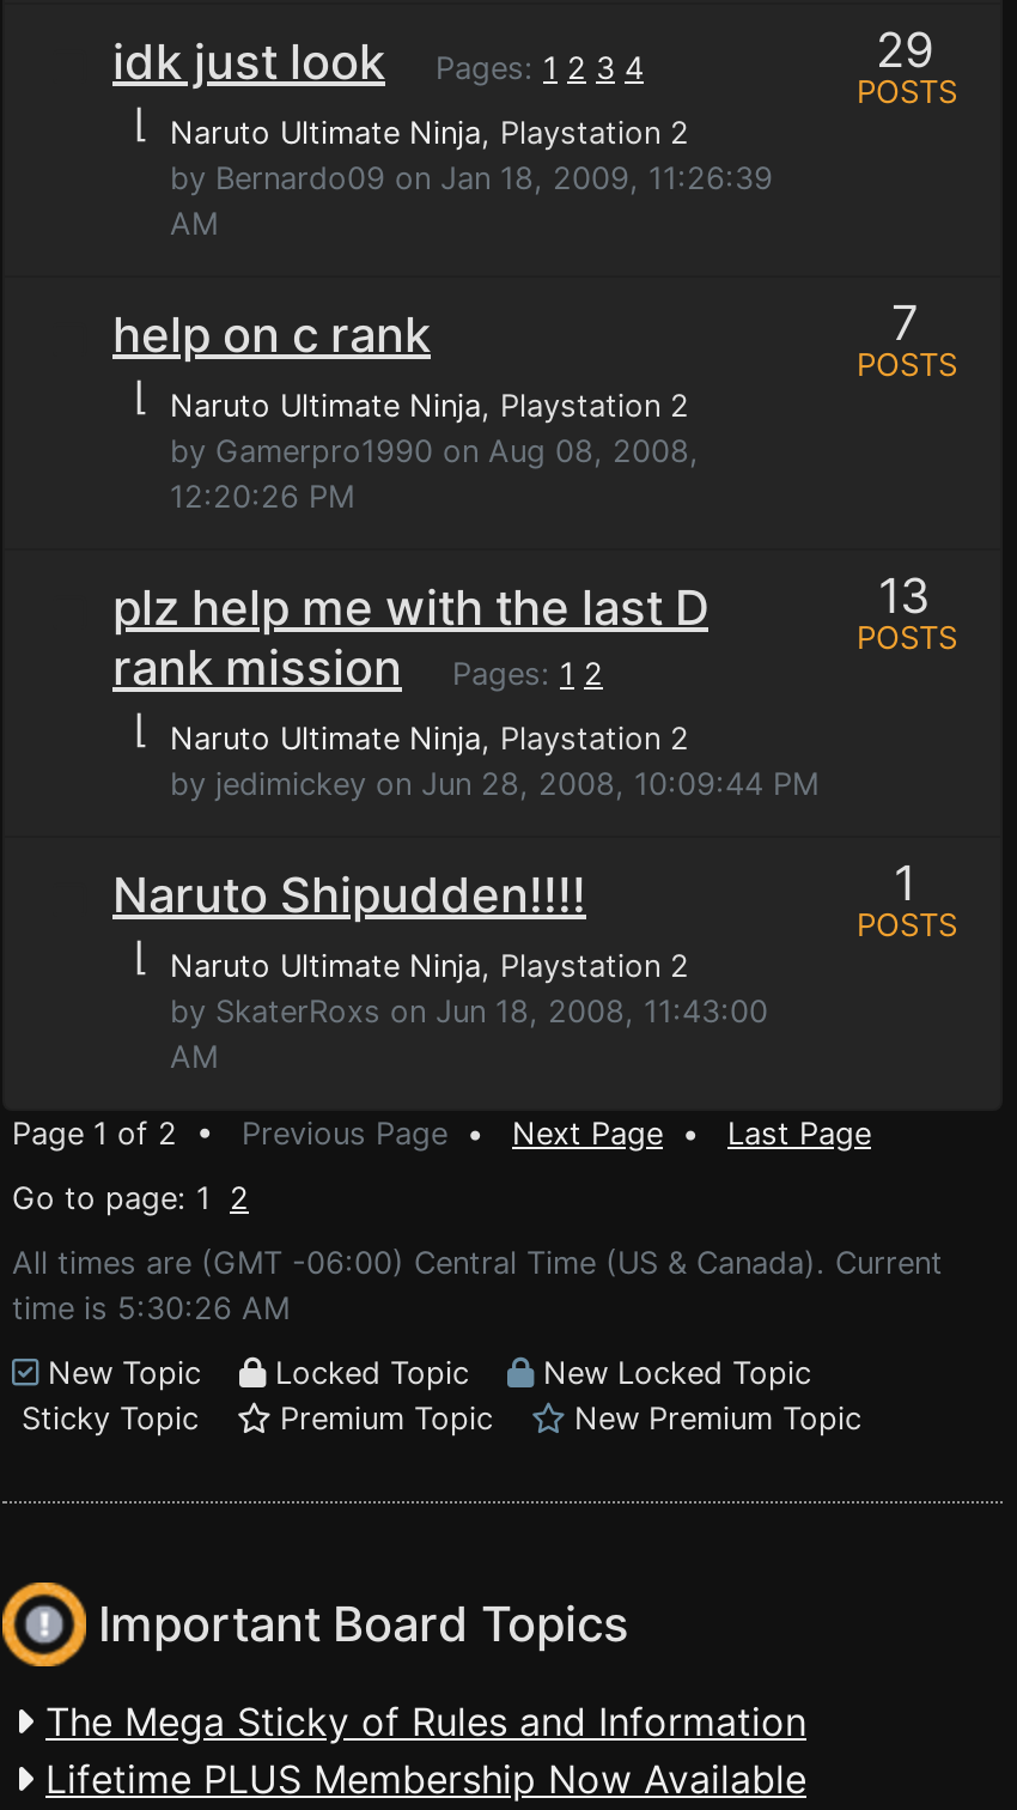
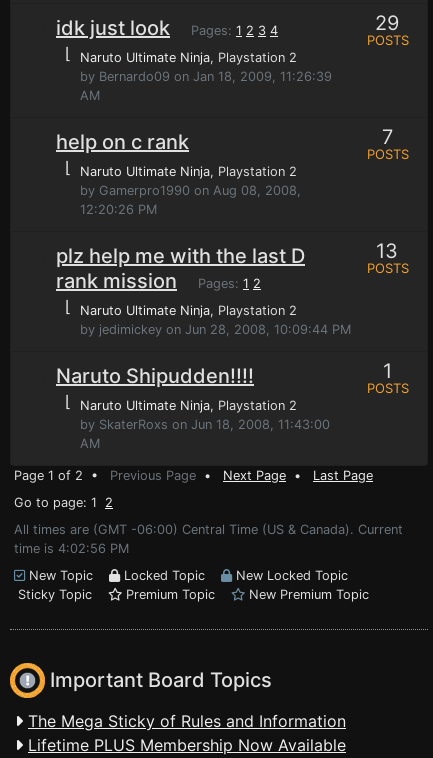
[12,1290,290,1326] time is 5:30:26 AM -> [14,541,129,556] time is 4:02:56 PM

